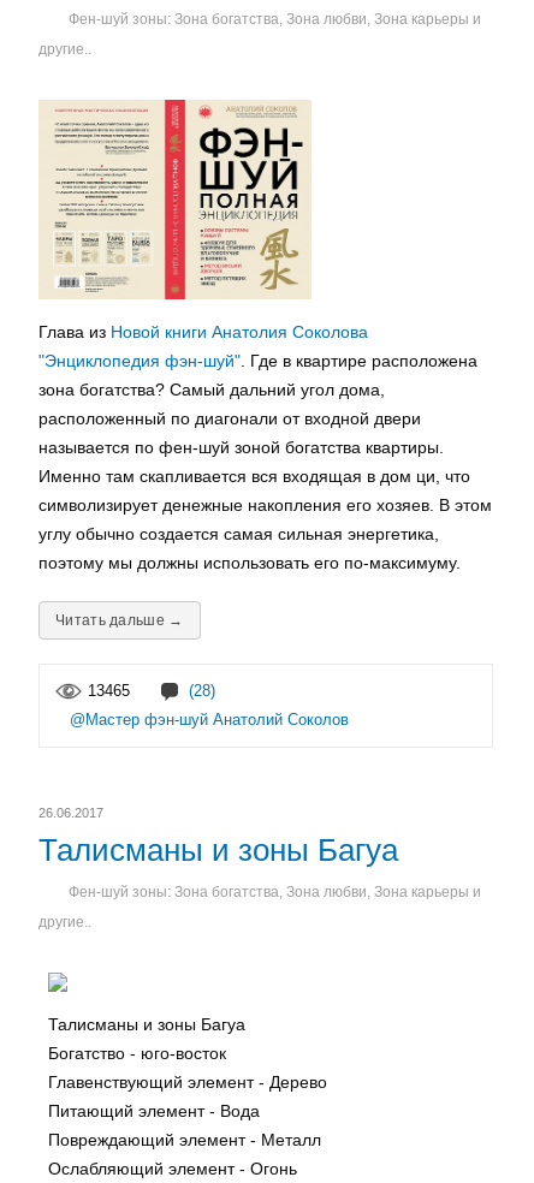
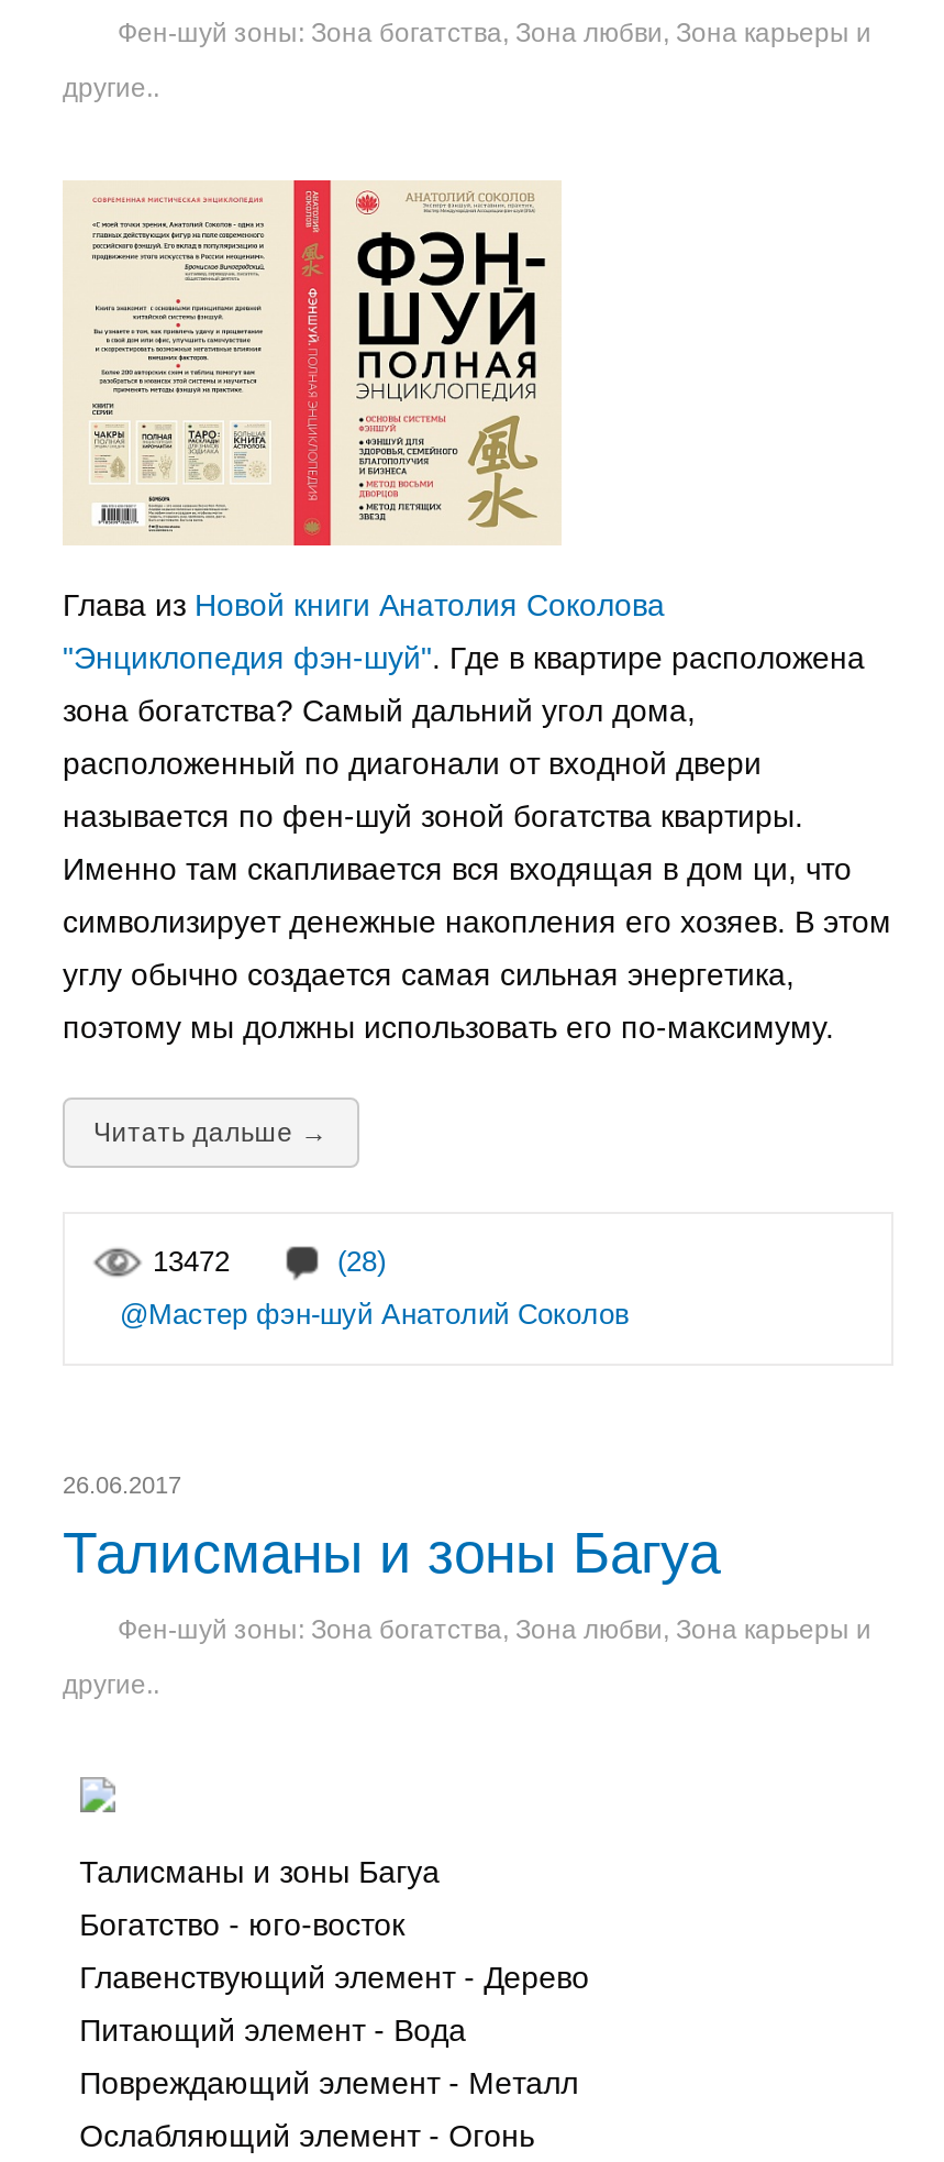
[88,681,130,699] 13465 -> [153,1244,230,1277] 13472

